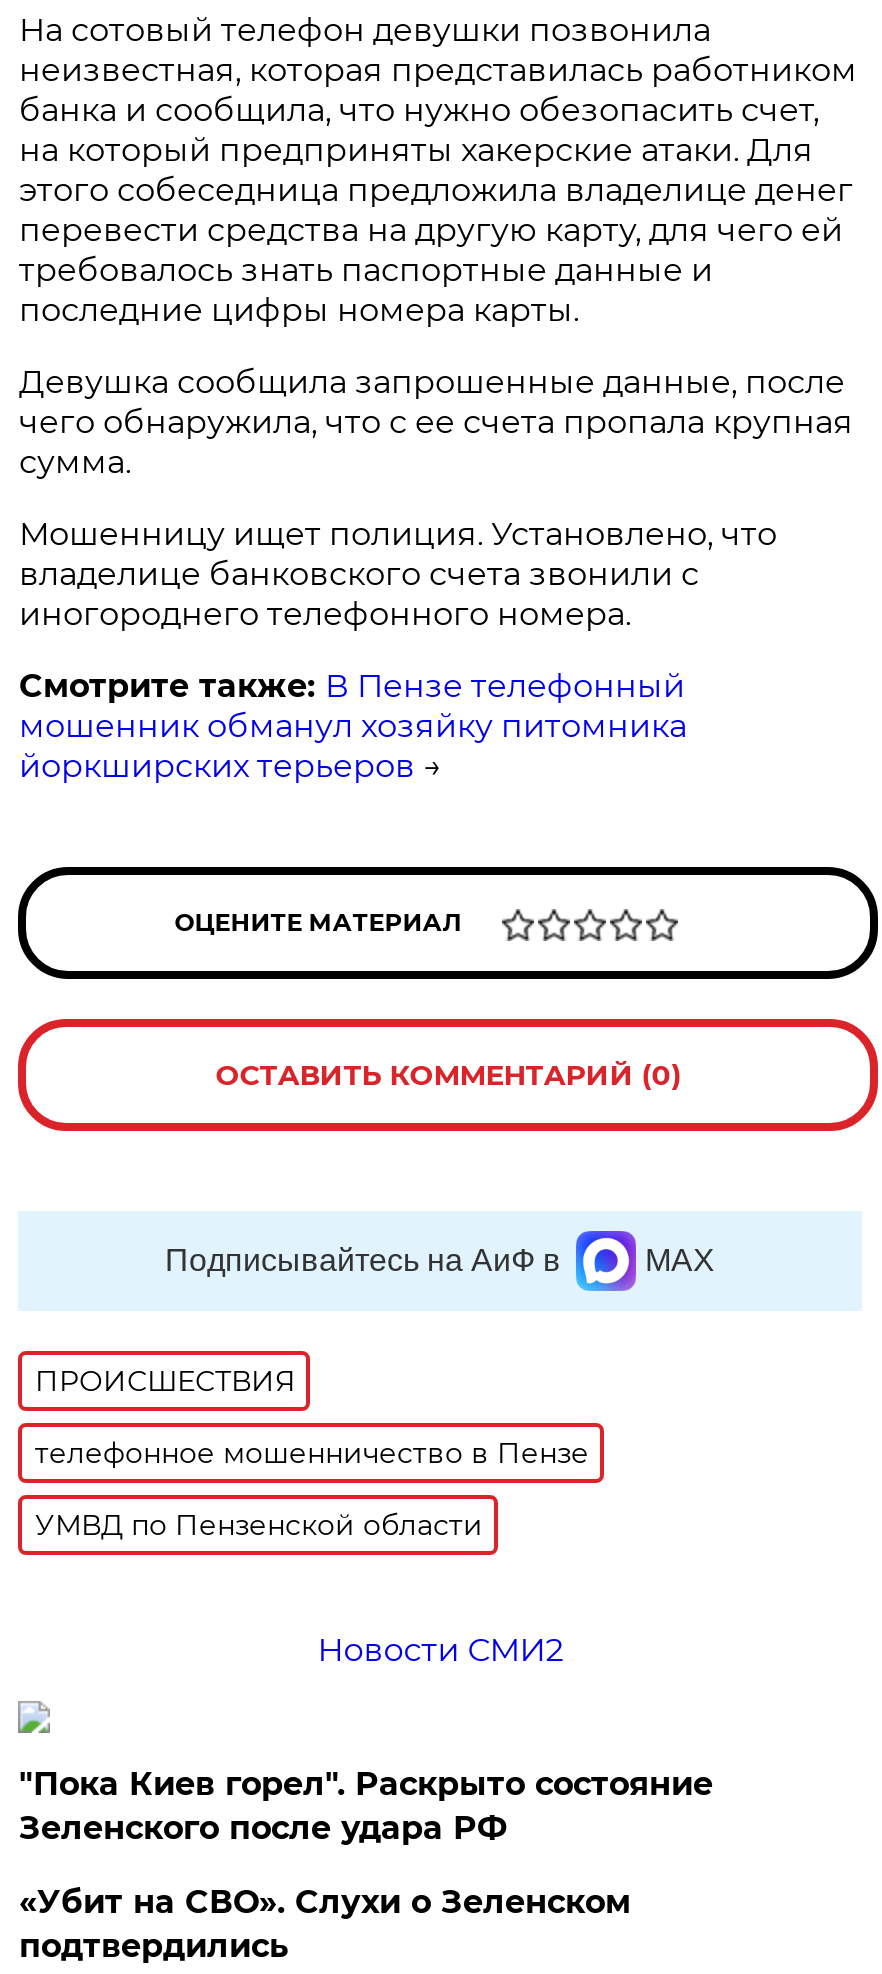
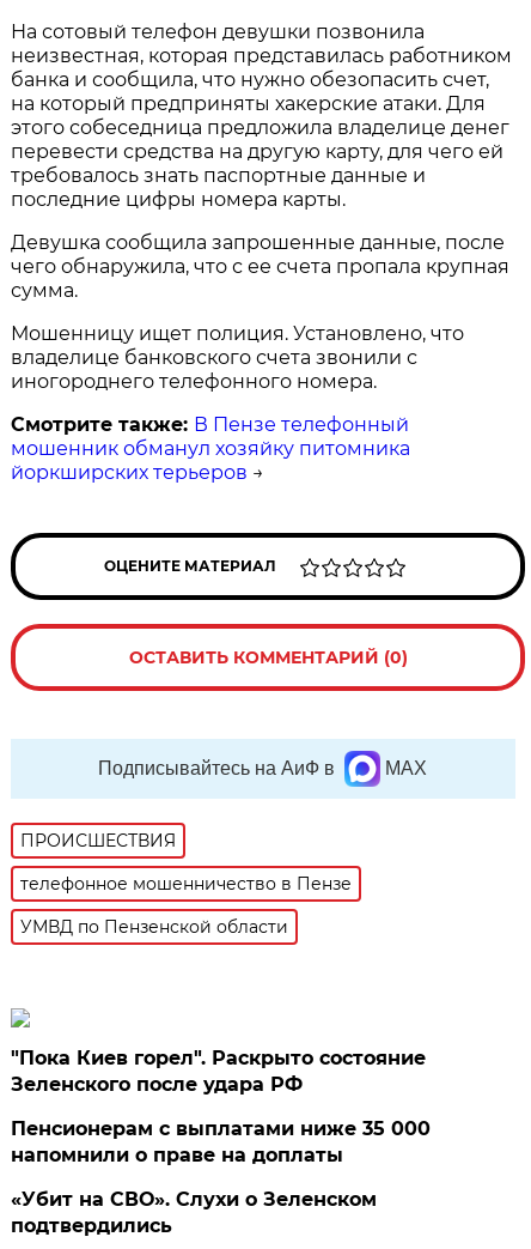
[317,1631,563,1669] Новости СМИ2 -> none
moved [19,1765,713,1847] -> [11,1047,426,1096]: "Пока Киев горел". Раскрыто состояние | Зеленского после удара РФ
none -> [11,1117,431,1166] Пенсионерам с выплатами ниже 35 000 | напомнили о праве на доплаты

